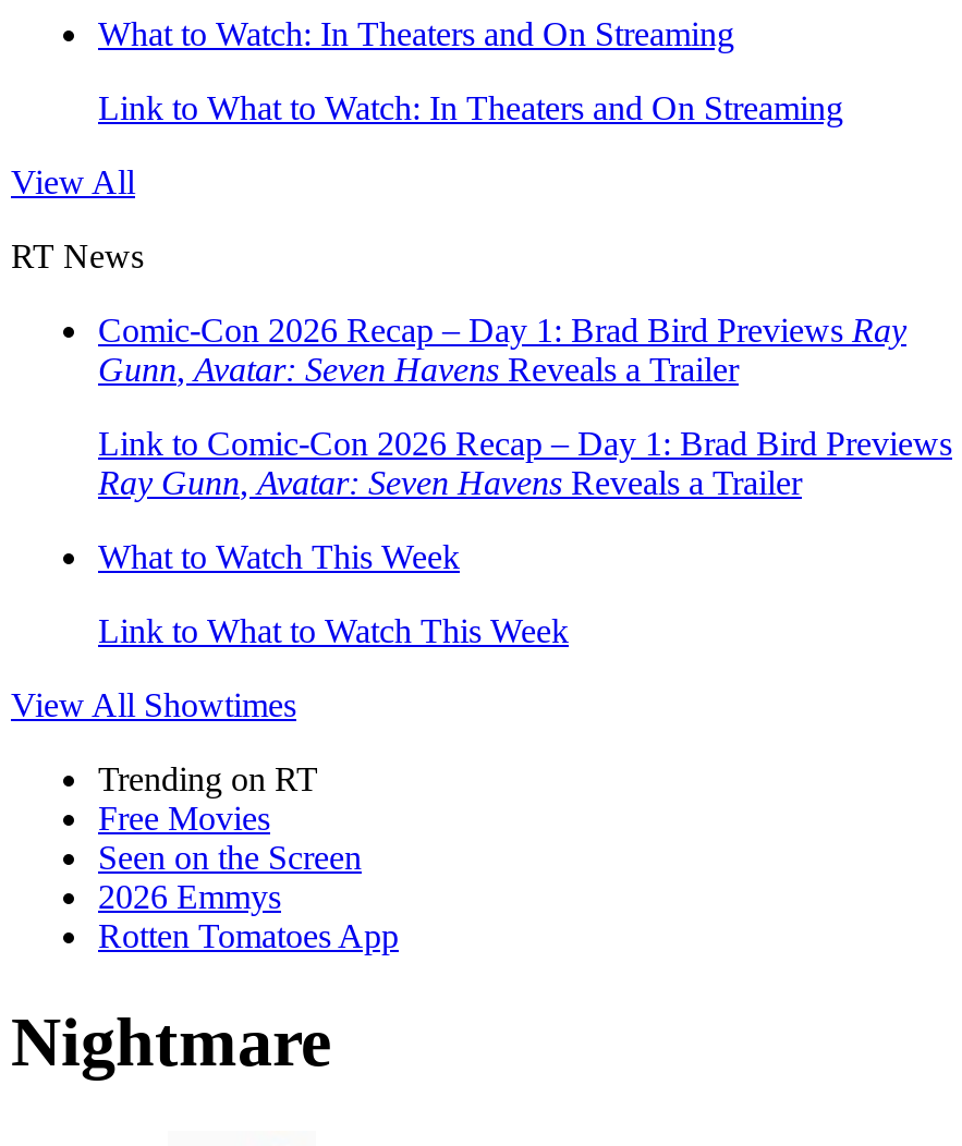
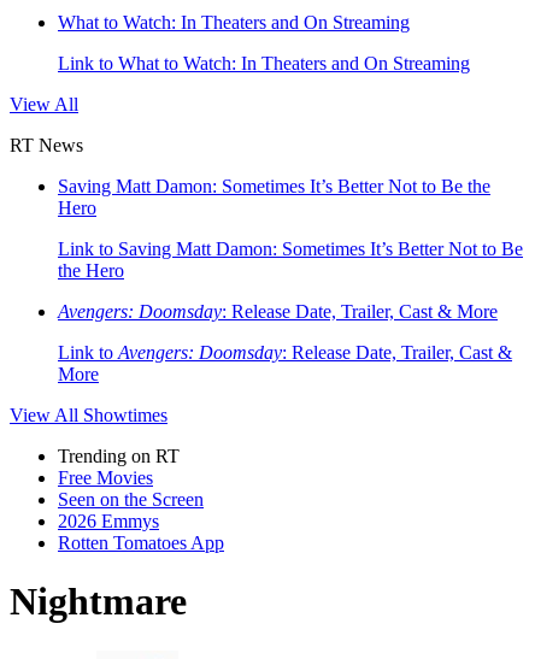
[98,312,906,388] Comic-Con 2026 Recap – Day 1: Brad Bird Previews Ray | Gunn, Avatar: Seven Havens Reveals a Trailer -> [58,176,490,218] Saving Matt Damon: Sometimes It’s Better Not to Be the | Hero
[98,425,952,501] Link to Comic-Con 2026 Recap – Day 1: Brad Bird Previews | Ray Gunn, Avatar: Seven Havens Reveals a Trailer -> [58,239,523,281] Link to Saving Matt Damon: Sometimes It’s Better Not to Be | the Hero
[98,538,460,575] What to Watch This Week -> [58,301,498,322] Avengers: Doomsday: Release Date, Trailer, Cast & More
[98,612,569,649] Link to What to Watch This Week -> [58,342,512,384] Link to Avengers: Doomsday: Release Date, Trailer, Cast & | More

